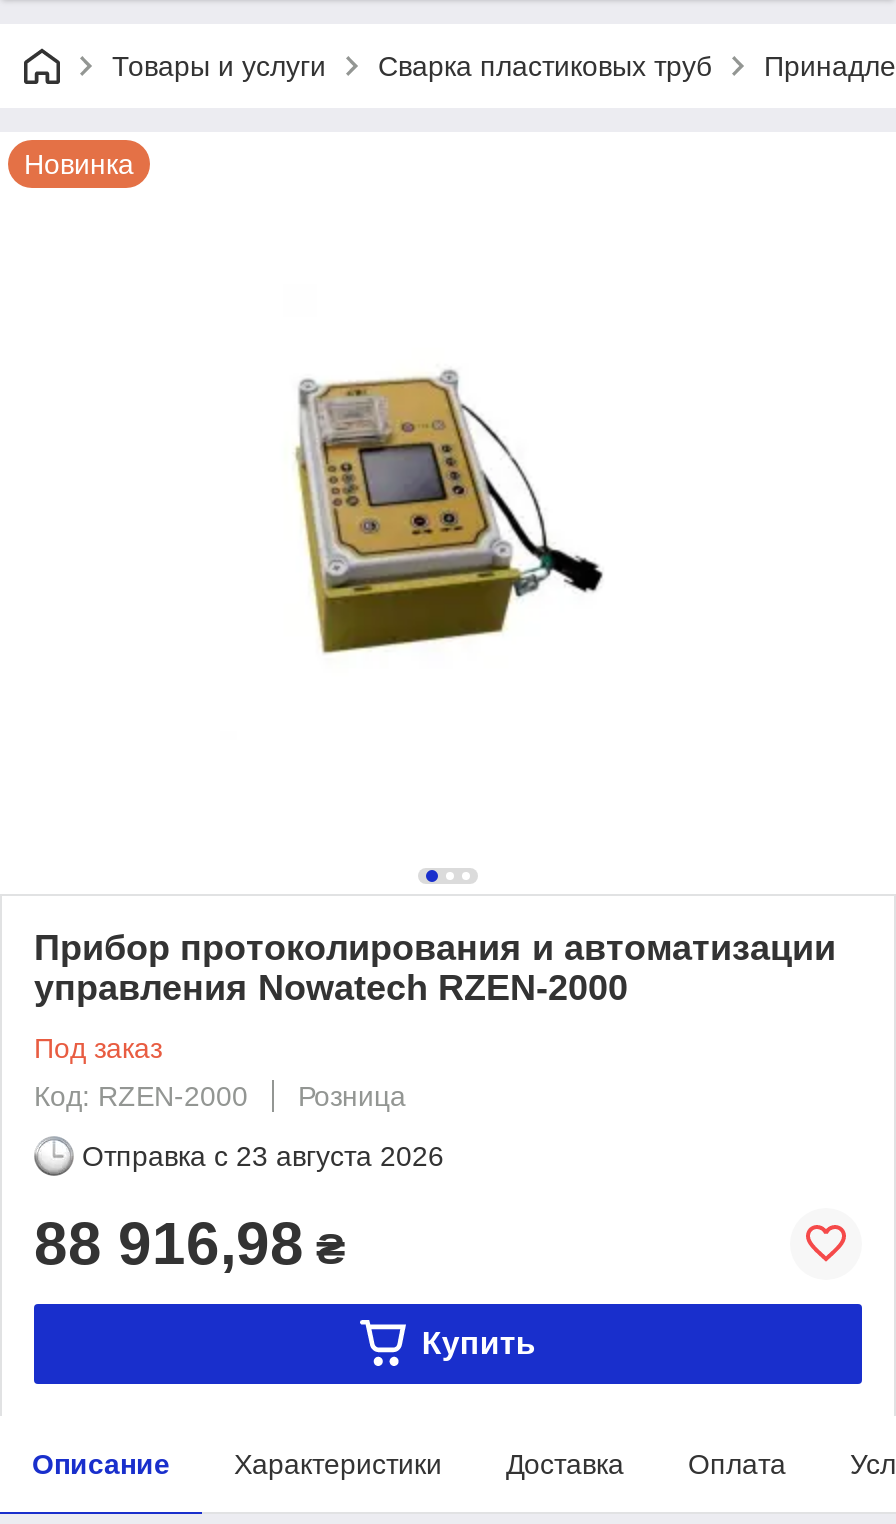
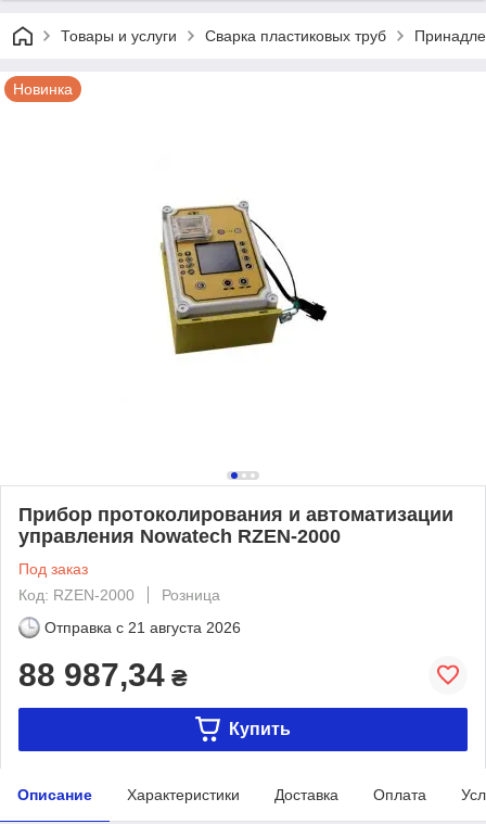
[82,1140,444,1172] Отправка с 23 августа 2026 -> [44,619,241,636] Отправка с 21 августа 2026
[34,1210,346,1276] 88 916,98 ₴ -> [18,657,188,692] 88 987,34 ₴

